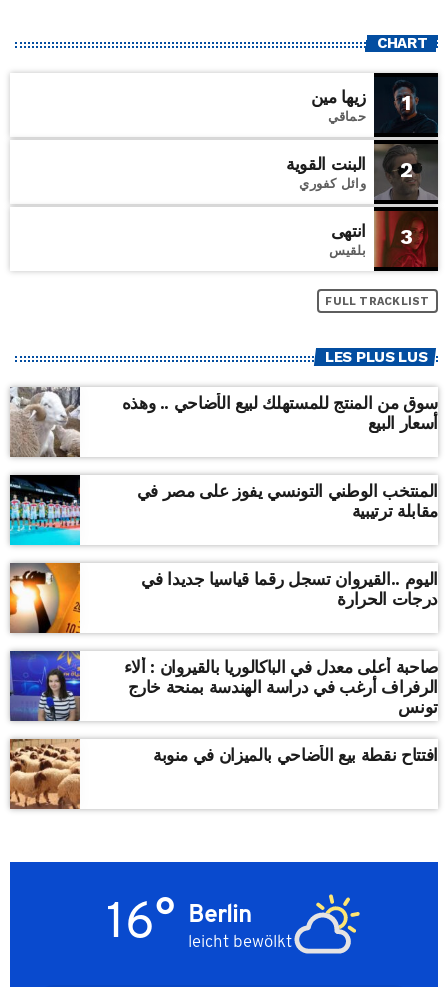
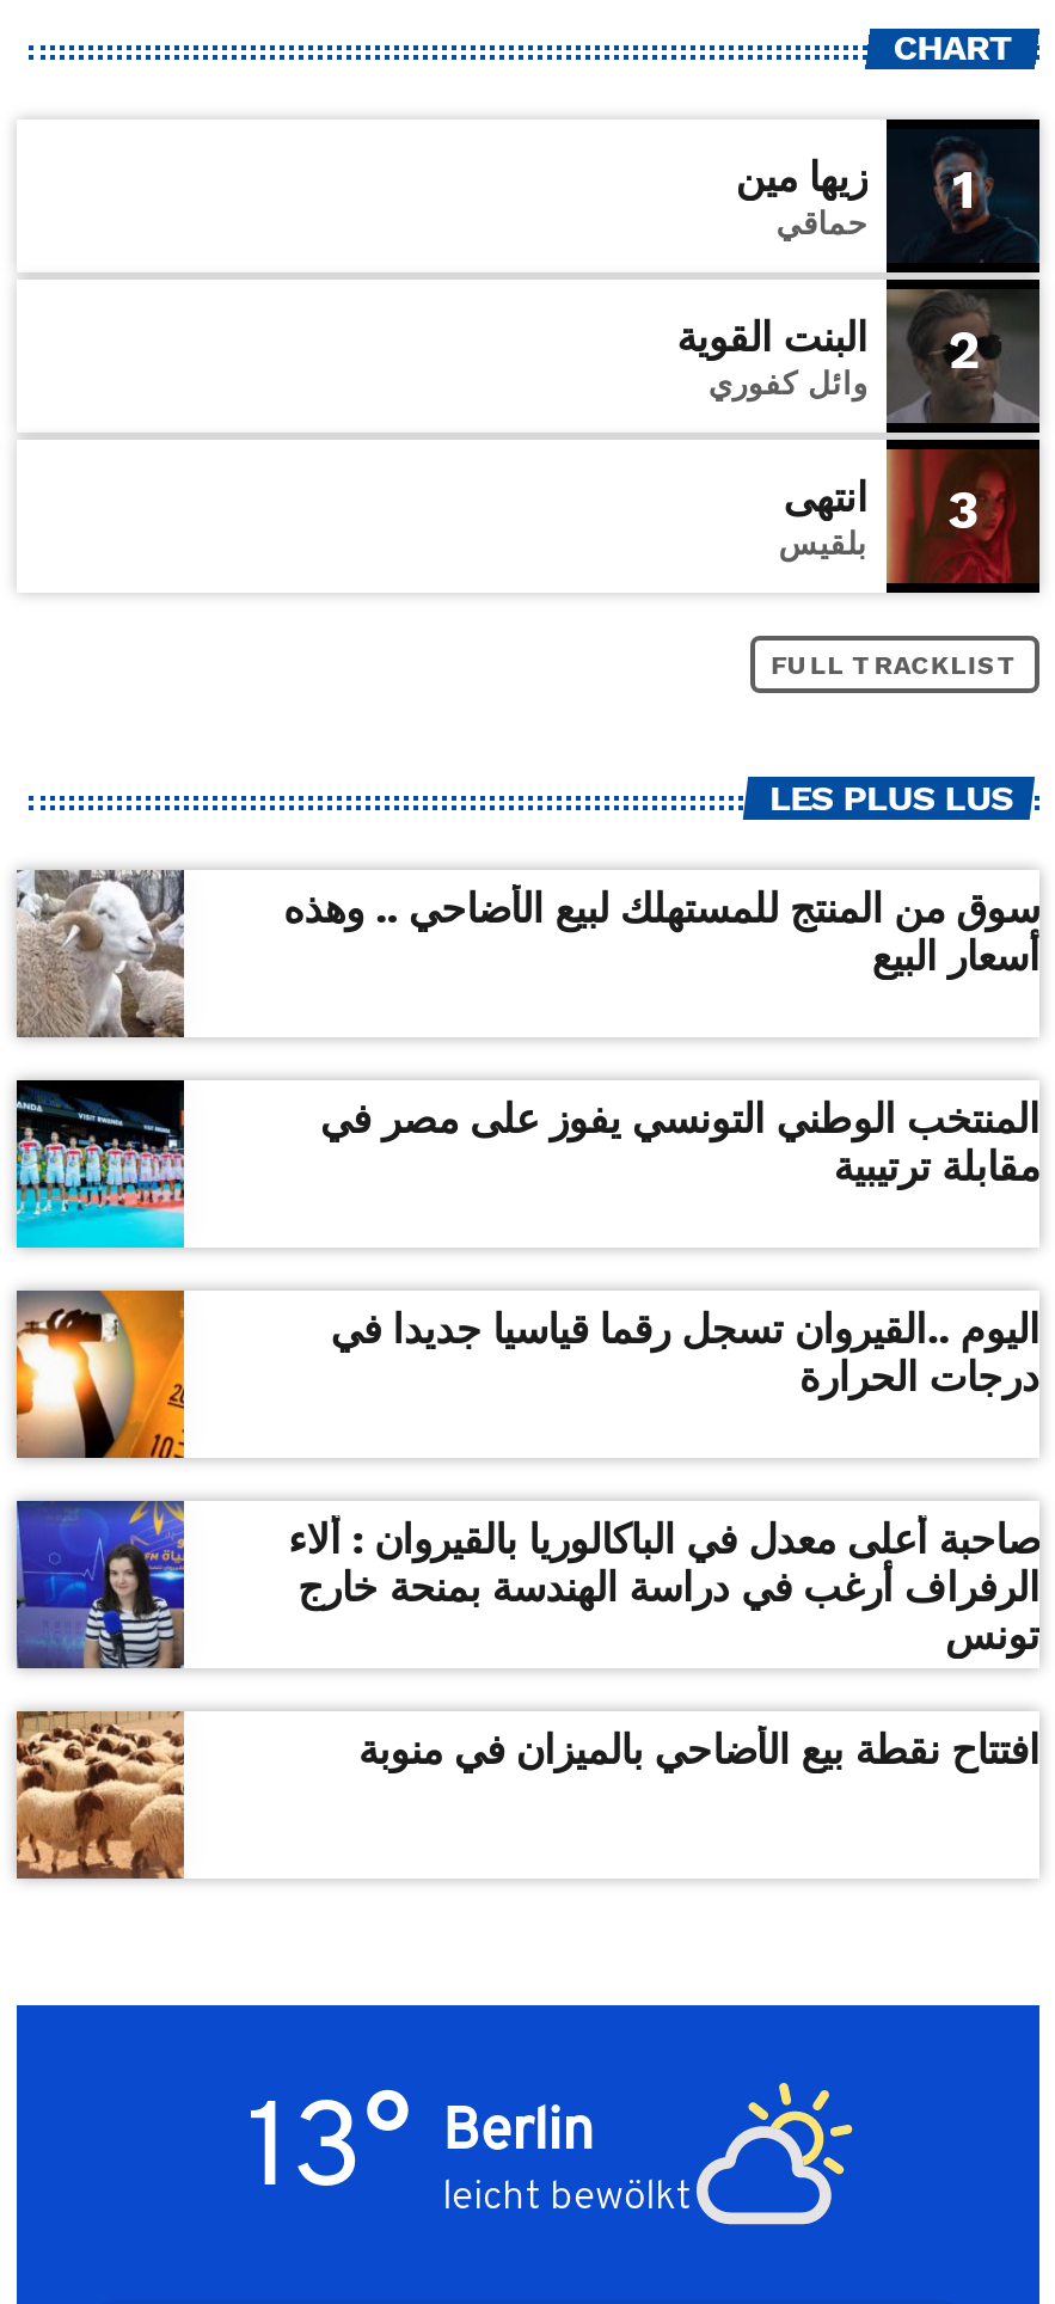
[106,888,292,952] 16° Berlin leicht bewölkt -> [246,2067,691,2221] 13° Berlin leicht bewölkt

